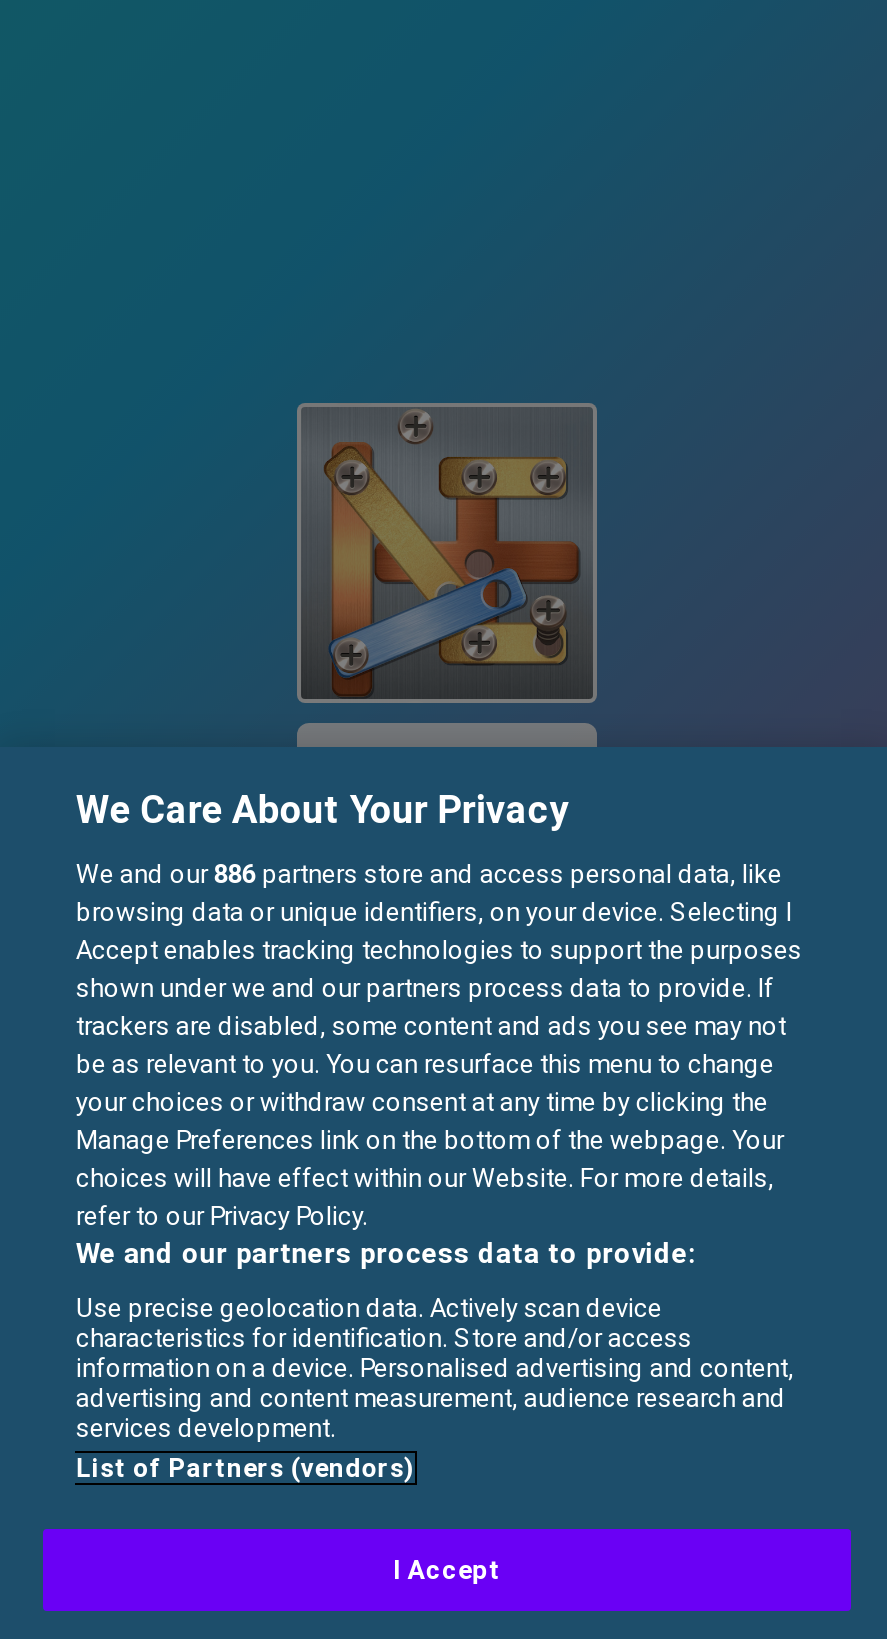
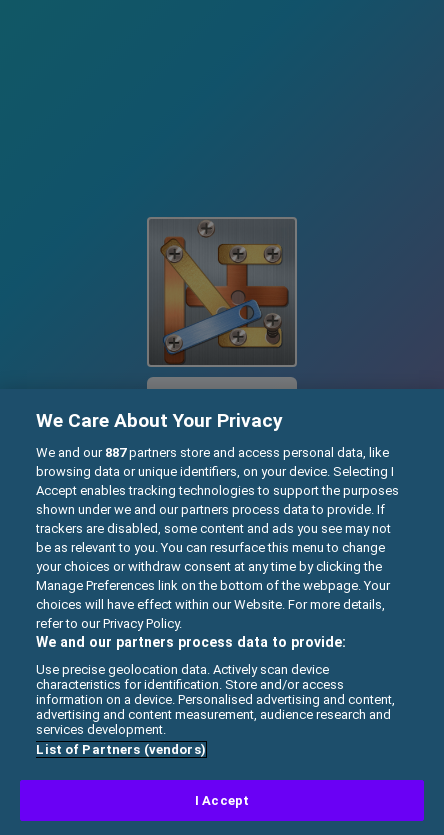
[76,859,782,889] We and our 886 partners store and access personal data, like -> [36,445,389,460] We and our 887 partners store and access personal data, like

